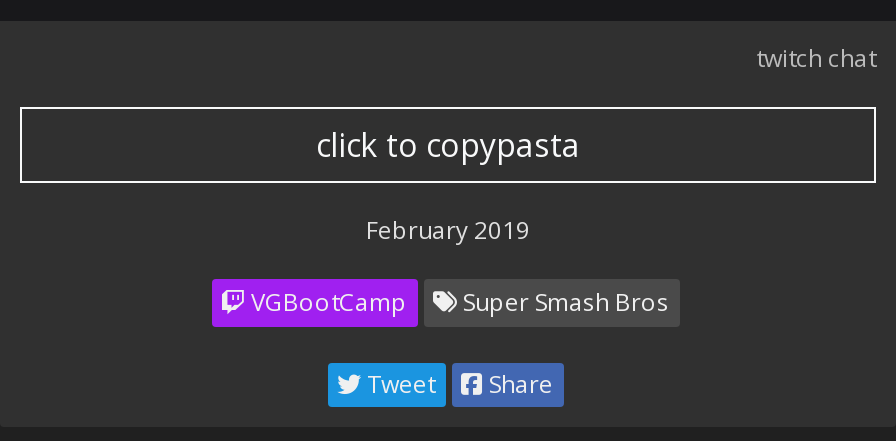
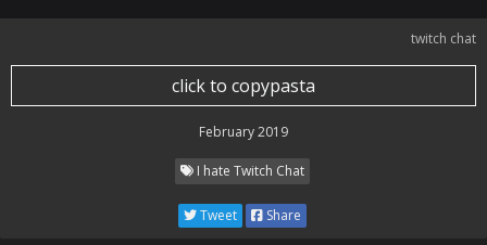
[245,285,669,319] VGBootCamp | Super Smash Bros -> [193,162,304,180] I hate Twitch Chat

